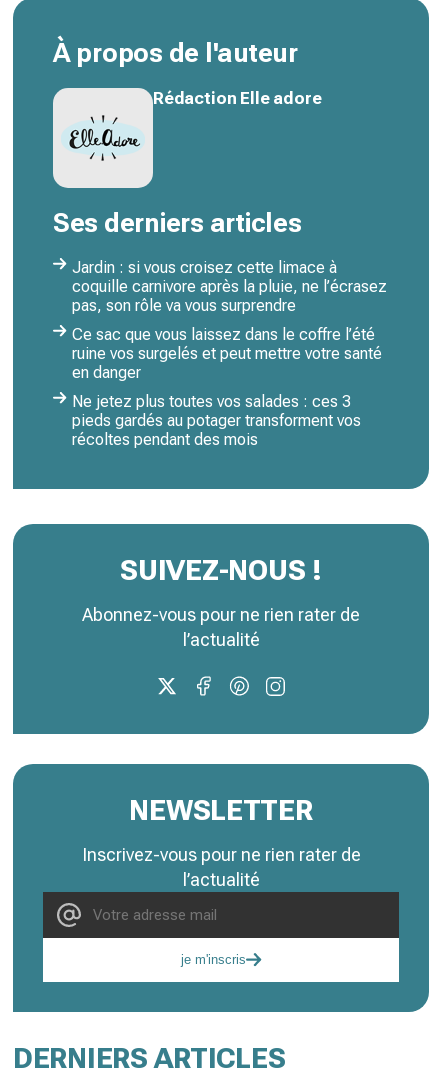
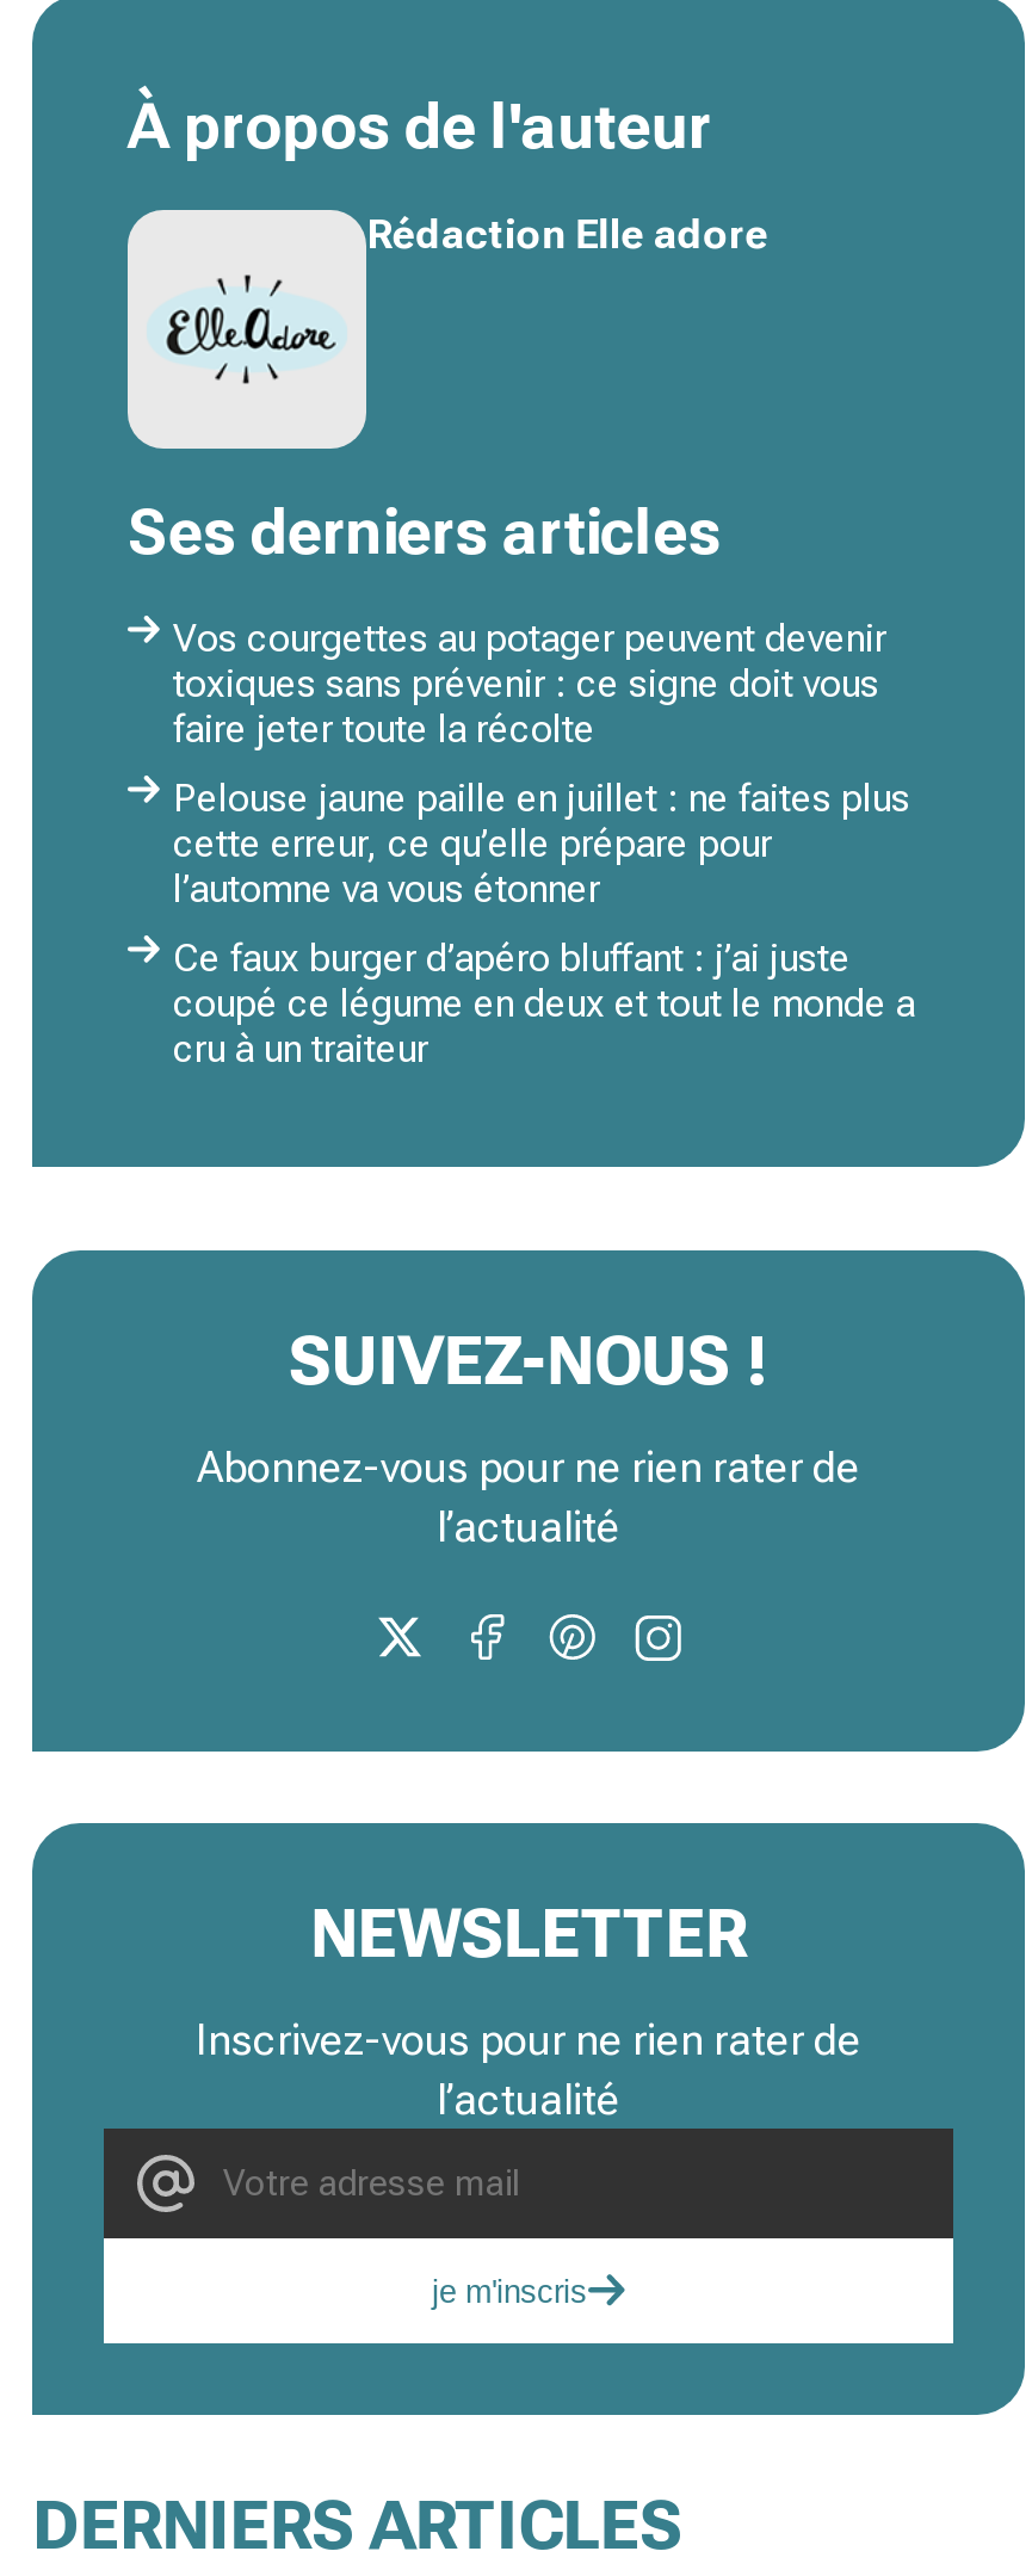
[72,258,387,315] Jardin : si vous croisez cette limace à | coquille carnivore après la pluie, ne l’écrasez | pas, son rôle va vous surprendre -> [173,615,886,751] Vos courgettes au potager peuvent devenir | toxiques sans prévenir : ce signe doit vous | faire jeter toute la récolte
[72,325,382,382] Ce sac que vous laissez dans le coffre l’été | ruine vos surgelés et peut mettre votre santé | en danger -> [173,775,910,911] Pelouse jaune paille en juillet : ne faites plus | cette erreur, ce qu’elle prépare pour | l’automne va vous étonner
[72,392,361,449] Ne jetez plus toutes vos salades : ces 3 | pieds gardés au potager transforment vos | récoltes pendant des mois -> [173,935,915,1071] Ce faux burger d’apéro bluffant : j’ai juste | coupé ce légume en deux et tout le monde a | cru à un traiteur

